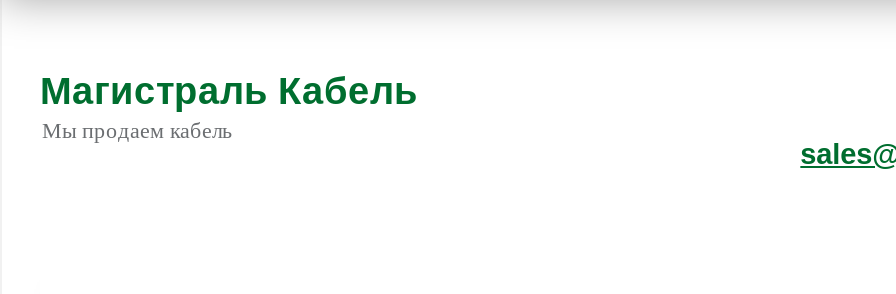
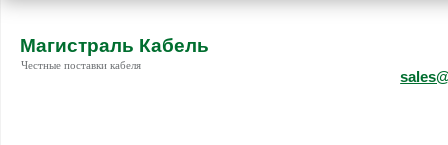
[42,118,232,142] Мы продаем кабель -> [21,59,141,71] Честные поставки кабеля

